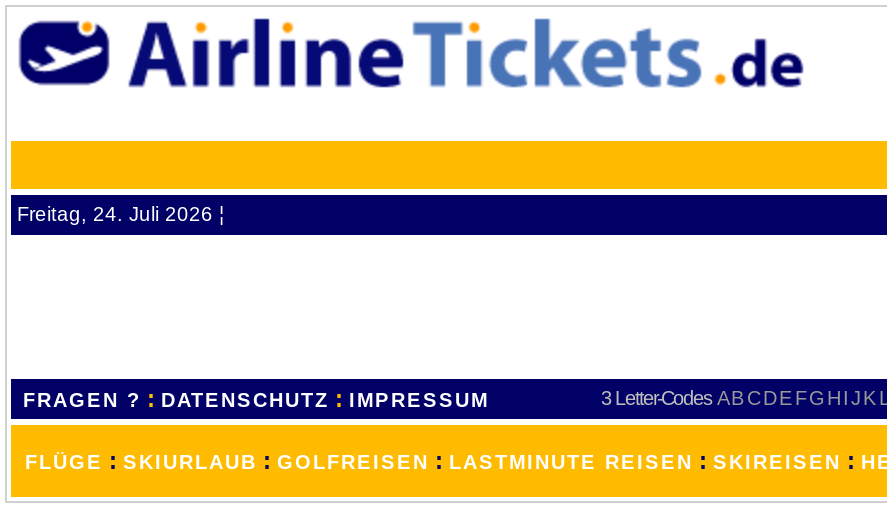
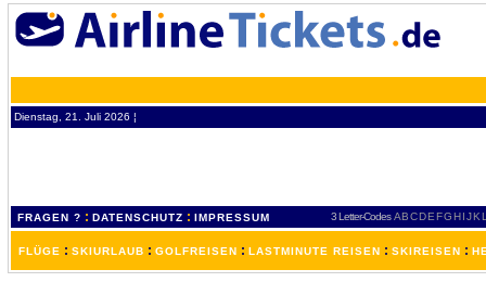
[11,203,237,225] Freitag, 24. Juli 2026 ¦ -> [11,111,143,123] Dienstag, 21. Juli 2026 ¦

